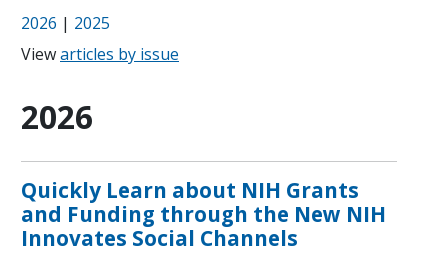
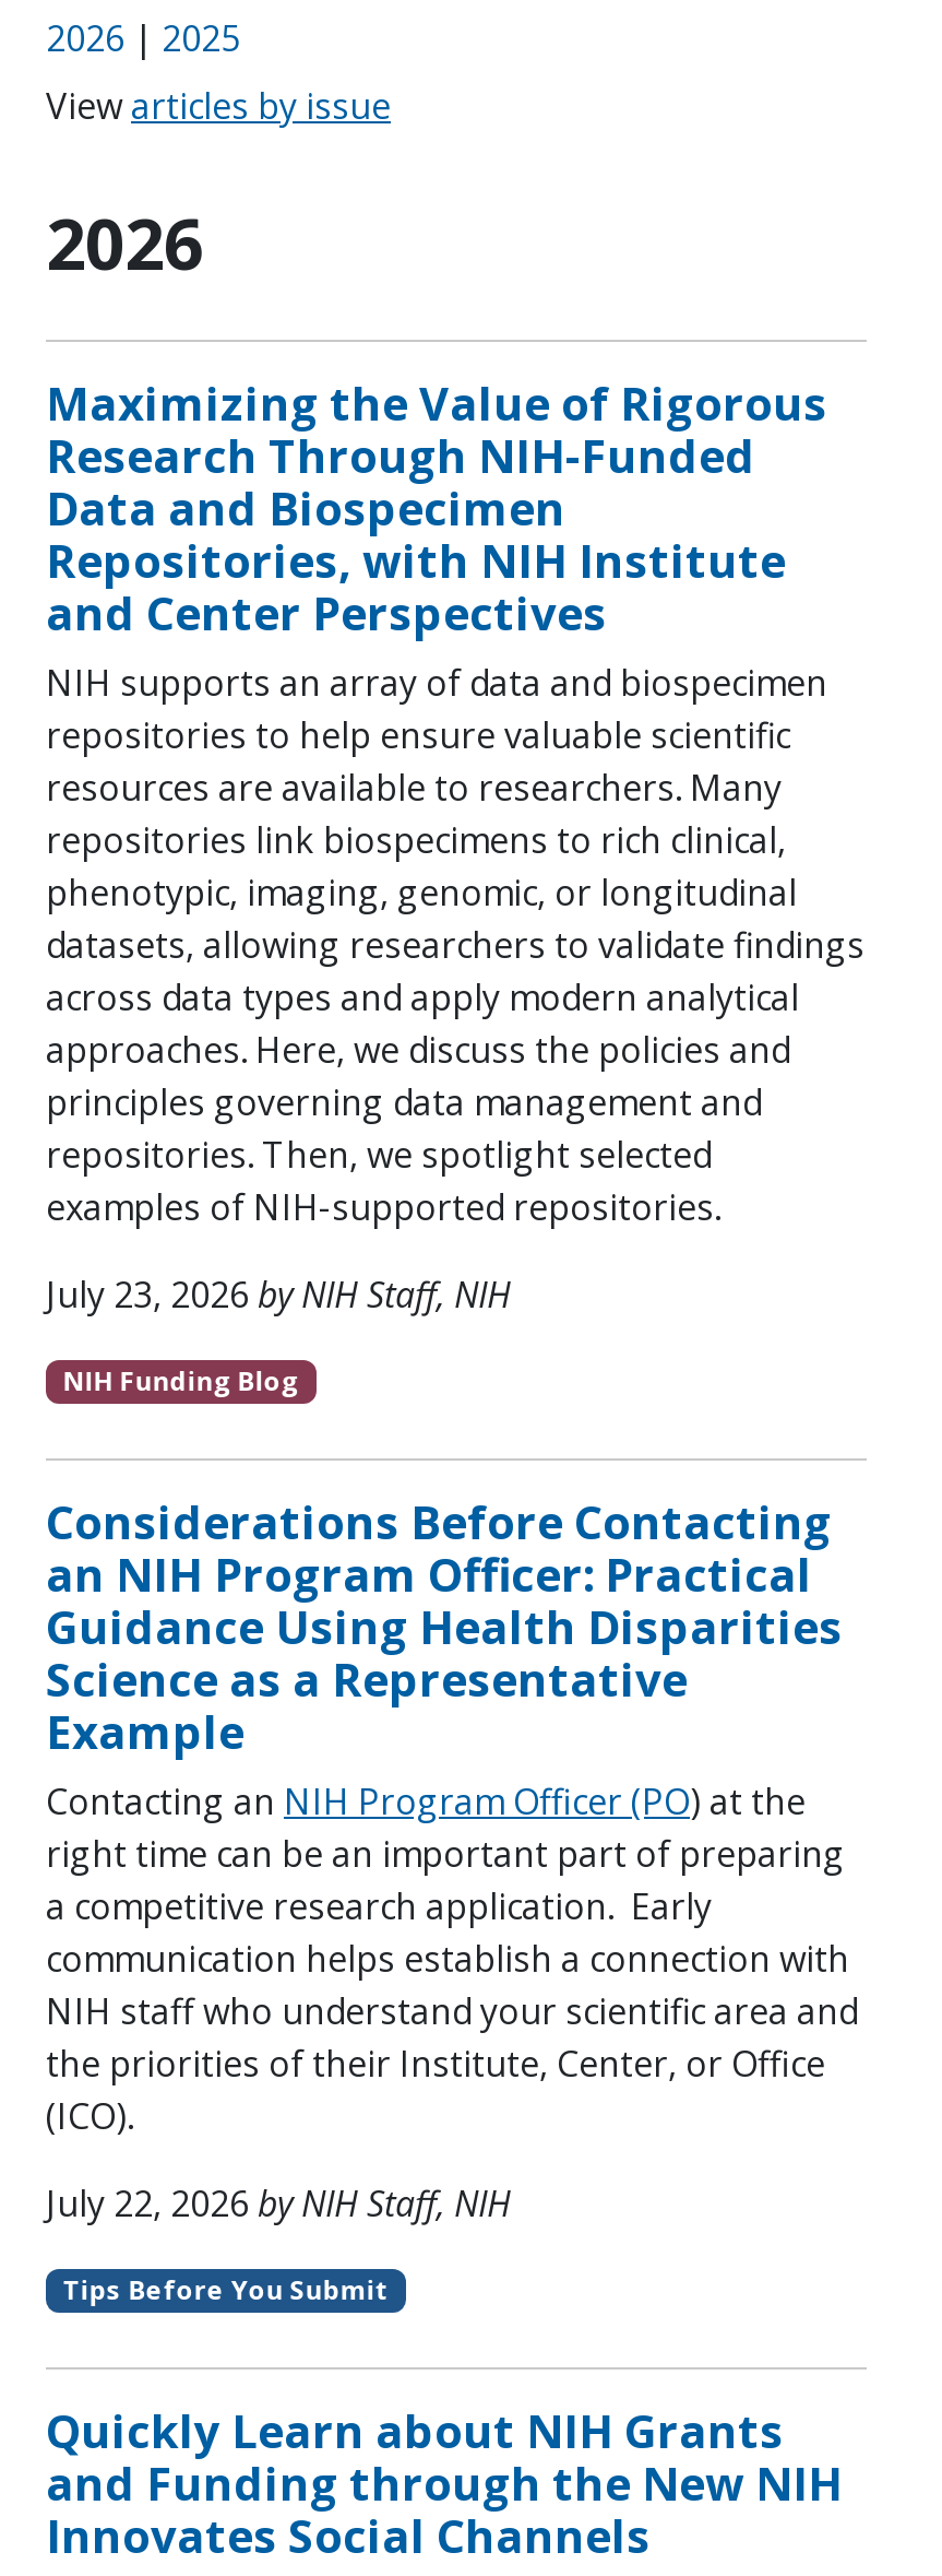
none -> [46,374,865,2308] Maximizing the Value of Rigorous | Research Through NIH-Funded | Data and Biospecimen | Repositories, with NIH Institute | and Center Perspectives | NIH supports an array of data and biospecimen | repositories to help ensure valuable scientific | resources are available to researchers. Many | repositories link biospecimens to rich clinical, | phenotypic, imaging, genomic, or longitudinal | datasets, allowing researchers to validate findings | across data types and apply modern analytical | approaches. Here, we discuss the policies and | principles governing data management and | repositories. Then, we spotlight selected | examples of NIH-supported repositories. | July 23, 2026 byNIH Staff, NIH | NIH Funding Blog | Considerations Before Contacting | an NIH Program Officer: Practical | Guidance Using Health Disparities | Science as a Representative | Example | Contacting an NIH Program Officer (PO) at the | right time can be an important part of preparing | a competitive research application. Early | communication helps establish a connection with | NIH staff who understand your scientific area and | the priorities of their Institute, Center, or Office | (ICO). | July 22, 2026 byNIH Staff, NIH | Tips Before You Submit

